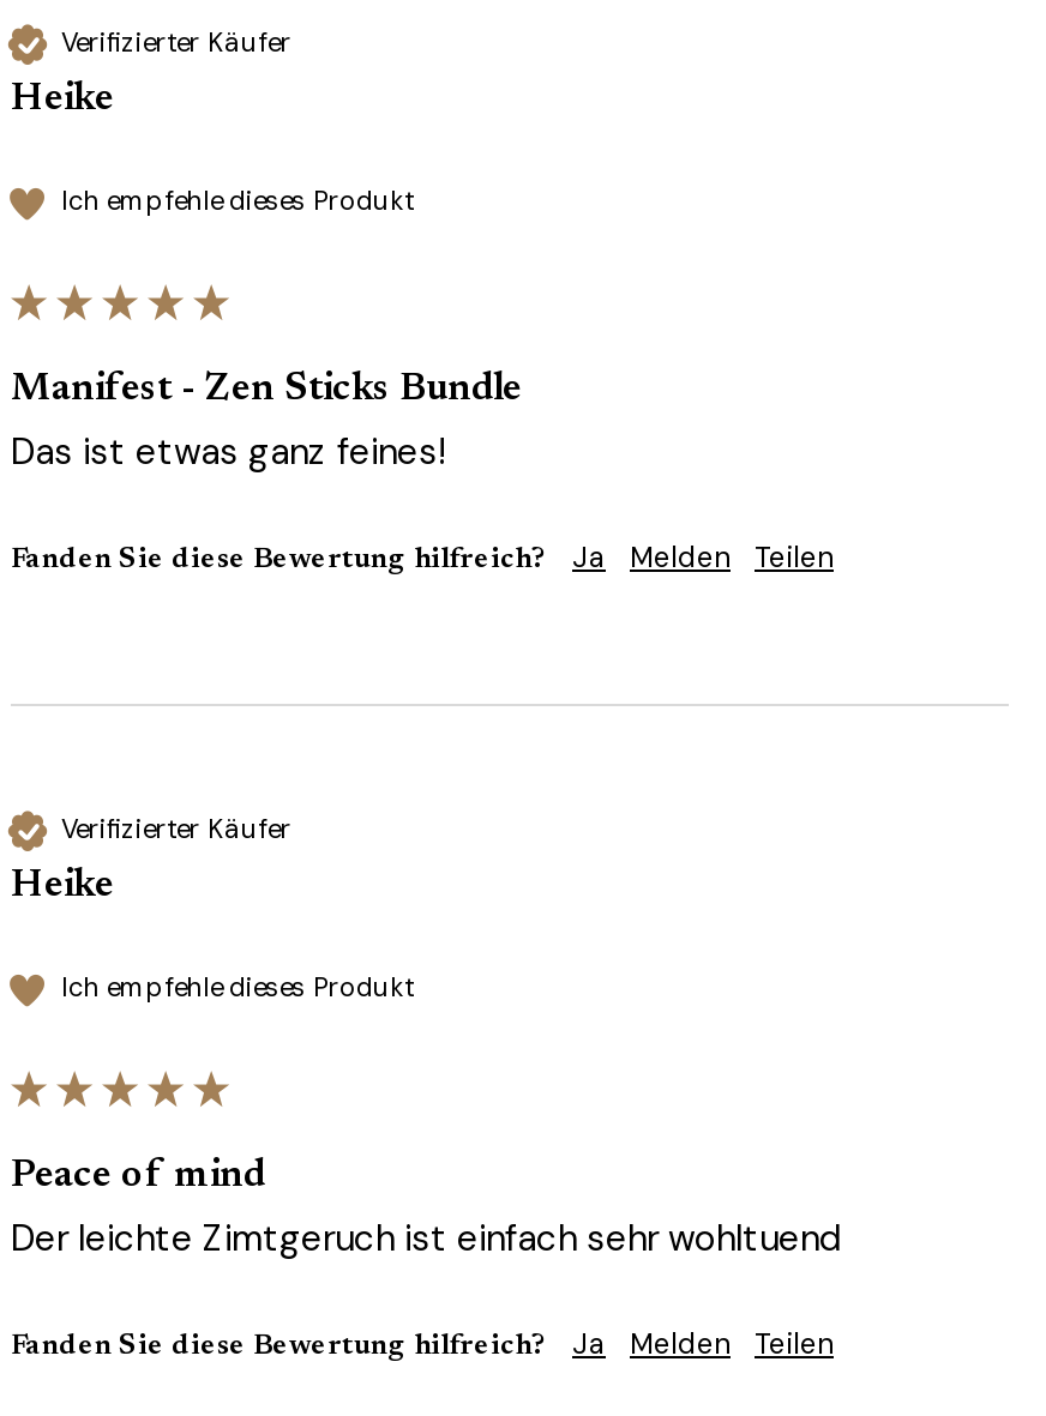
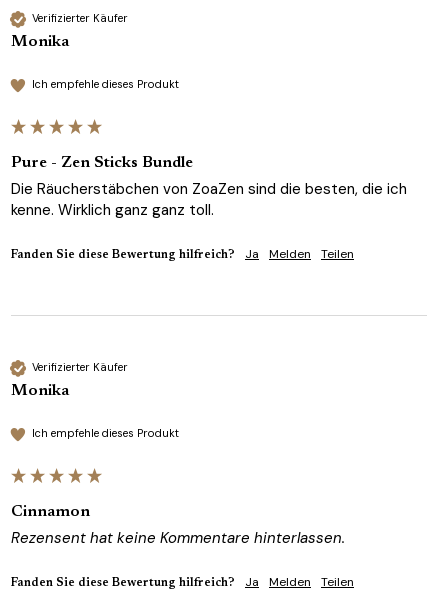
[11,80,114,118] Heike -> [11,34,69,50] Monika
[11,370,522,476] Manifest - Zen Sticks Bundle | Das ist etwas ganz feines! -> [11,155,407,220] Pure - Zen Sticks Bundle | Die Räucherstäbchen von ZoaZen sind die besten, die ich | kenne. Wirklich ganz ganz toll.
[11,866,114,905] Heike -> [11,383,69,399] Monika
[11,1157,850,1262] Peace of mind | Der leichte Zimtgeruch ist einfach sehr wohltuend -> [11,504,345,548] Cinnamon | Rezensent hat keine Kommentare hinterlassen.

